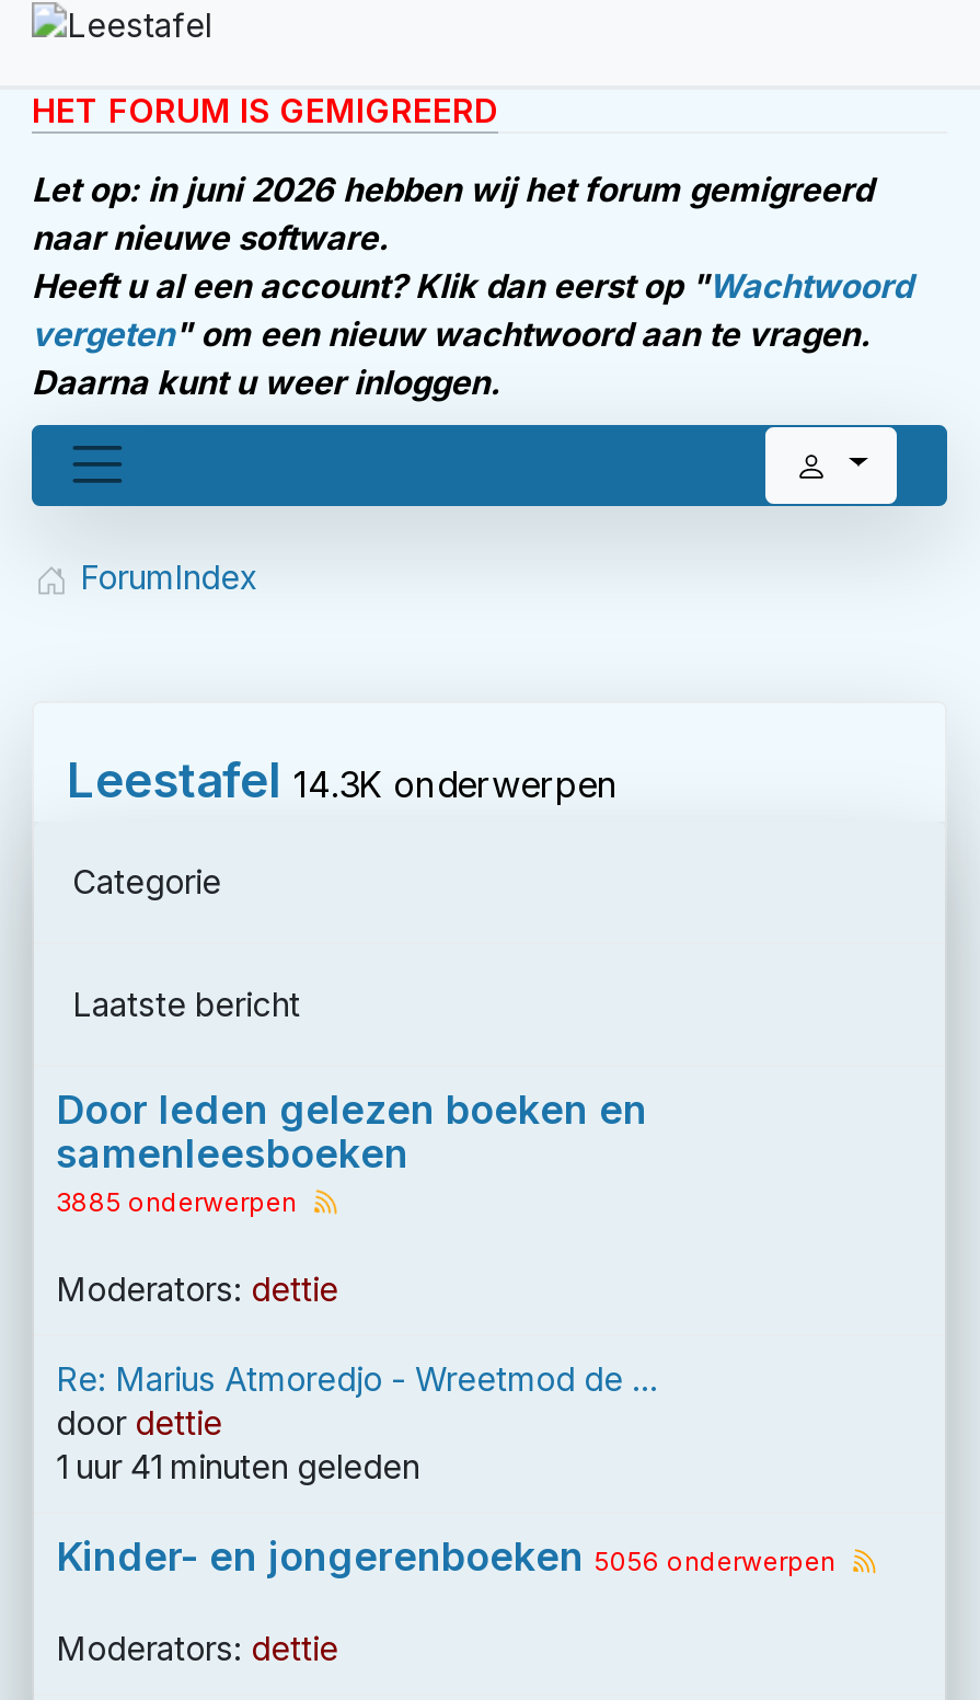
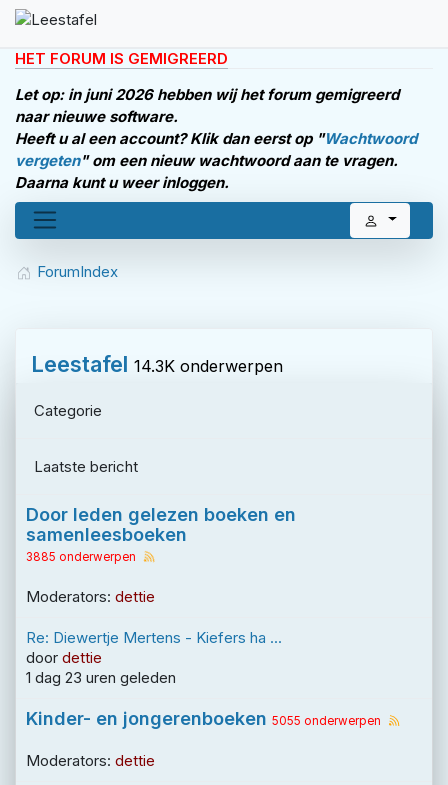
[56,1358,658,1400] Re: Marius Atmoredjo - Wreetmod de ... -> [26,628,282,647] Re: Diewertje Mertens - Kiefers ha ...
[56,1446,419,1488] 1 uur 41 minuten geleden -> [26,668,176,687] 1 dag 23 uren geleden
[56,1534,835,1580] Kinder- en jongerenboeken 5056 onderwerpen -> [26,708,381,729] Kinder- en jongerenboeken 5055 onderwerpen

